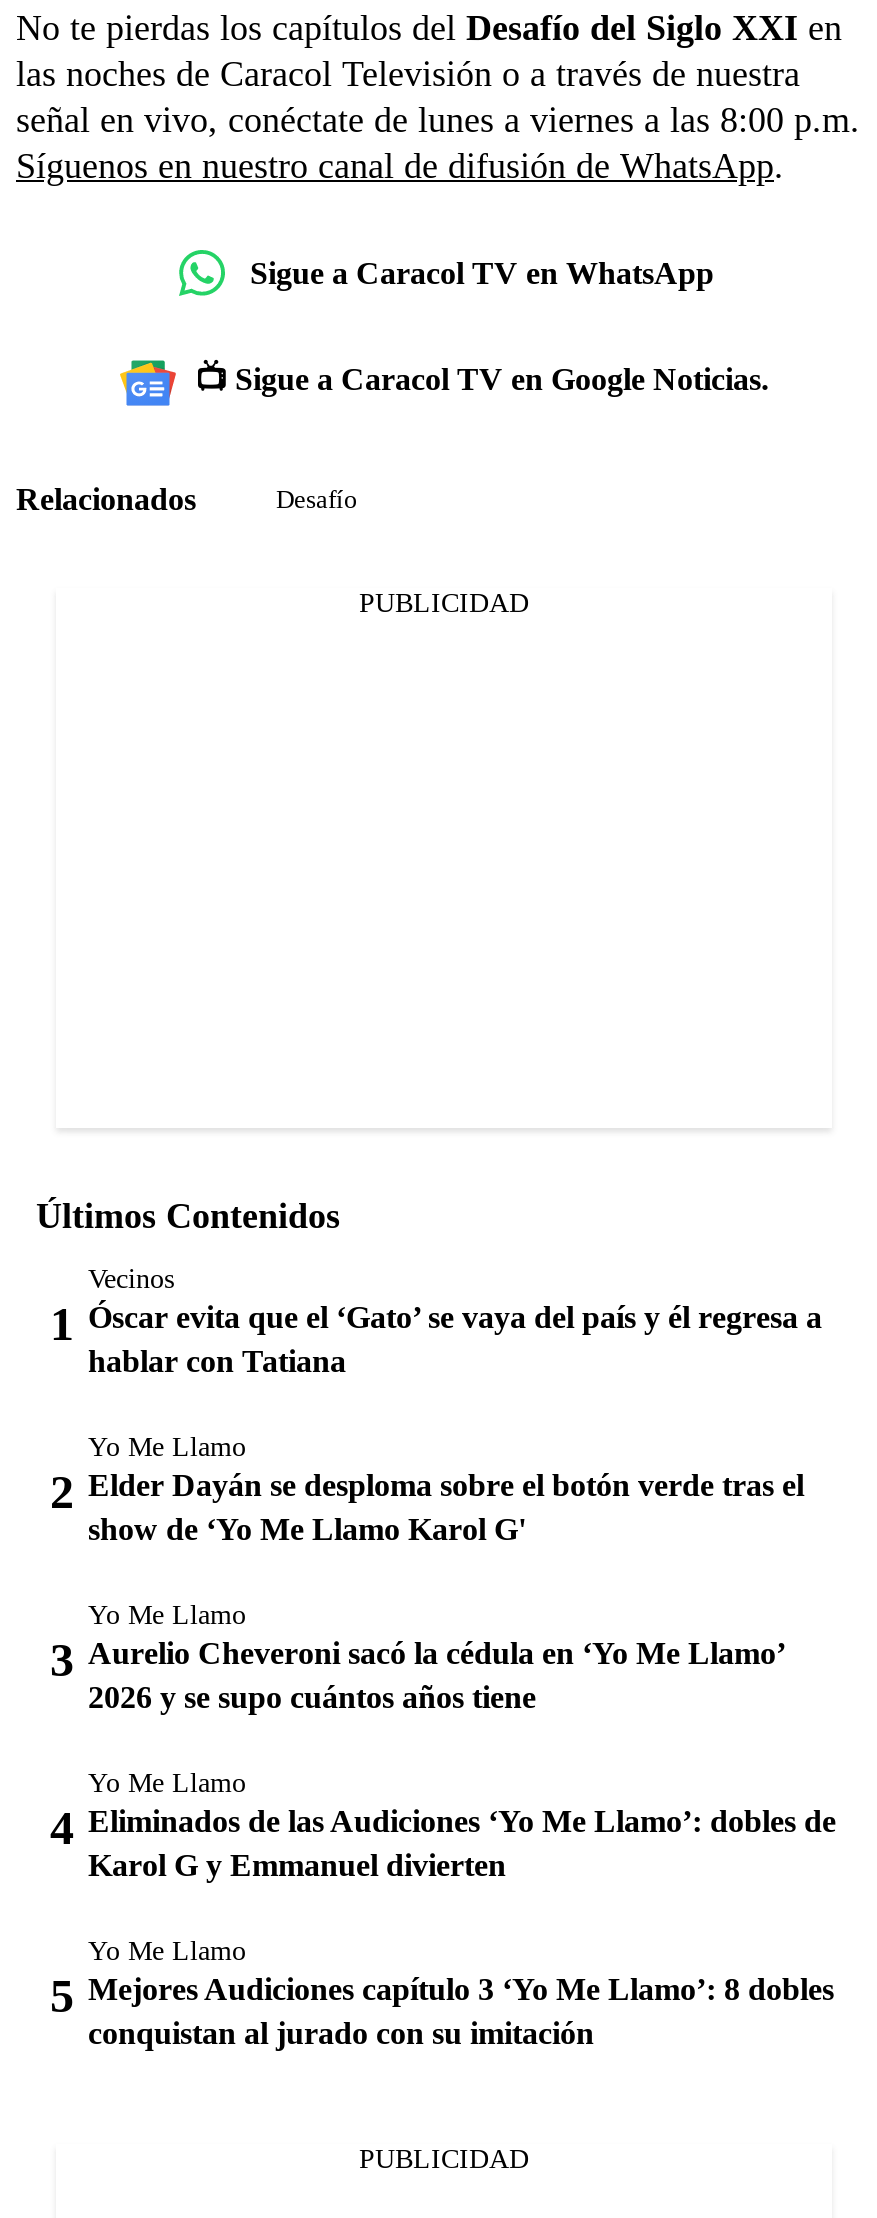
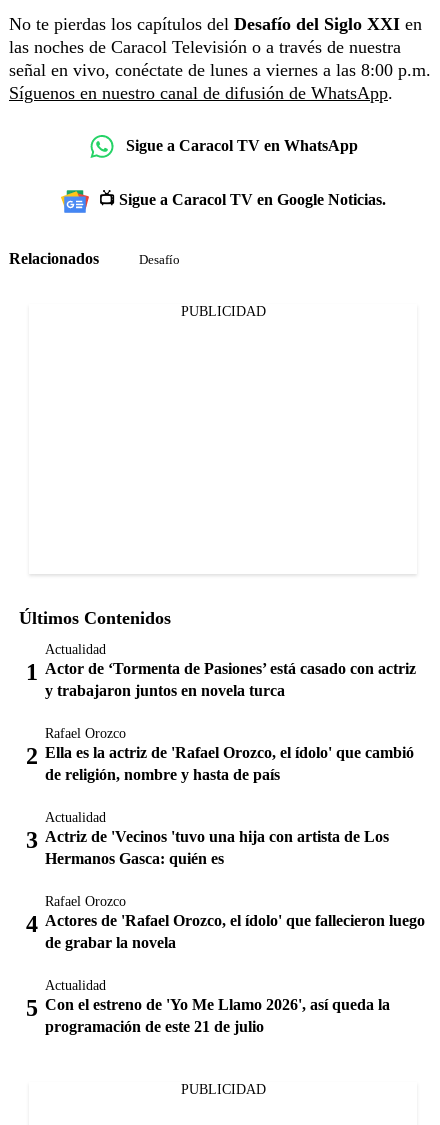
[88,1265,822,1379] Vecinos | Óscar evita que el ‘Gato’ se vaya del país y él regresa a | hablar con Tatiana -> [45,642,416,699] Actualidad | Actor de ‘Tormenta de Pasiones’ está casado con actriz | y trabajaron juntos en novela turca
[88,1433,804,1547] Yo Me Llamo | Elder Dayán se desploma sobre el botón verde tras el | show de ‘Yo Me Llamo Karol G' -> [45,726,414,783] Rafael Orozco | Ella es la actriz de 'Rafael Orozco, el ídolo' que cambió | de religión, nombre y hasta de país
[88,1601,784,1715] Yo Me Llamo | Aurelio Cheveroni sacó la cédula en ‘Yo Me Llamo’ | 2026 y se supo cuántos años tiene -> [45,810,389,867] Actualidad | Actriz de 'Vecinos 'tuvo una hija con artista de Los | Hermanos Gasca: quién es
[88,1769,836,1883] Yo Me Llamo | Eliminados de las Audiciones ‘Yo Me Llamo’: dobles de | Karol G y Emmanuel divierten -> [45,894,425,951] Rafael Orozco | Actores de 'Rafael Orozco, el ídolo' que fallecieron luego | de grabar la novela
[88,1937,834,2051] Yo Me Llamo | Mejores Audiciones capítulo 3 ‘Yo Me Llamo’: 8 dobles | conquistan al jurado con su imitación -> [45,978,390,1035] Actualidad | Con el estreno de 'Yo Me Llamo 2026', así queda la | programación de este 21 de julio

